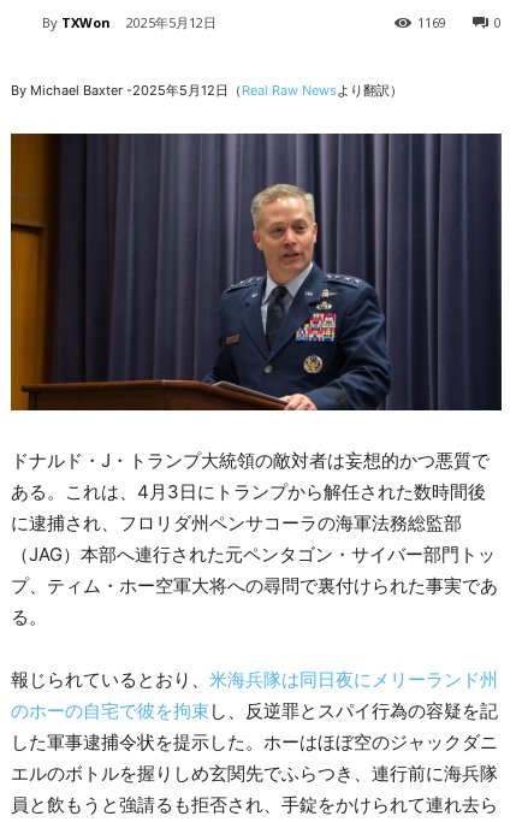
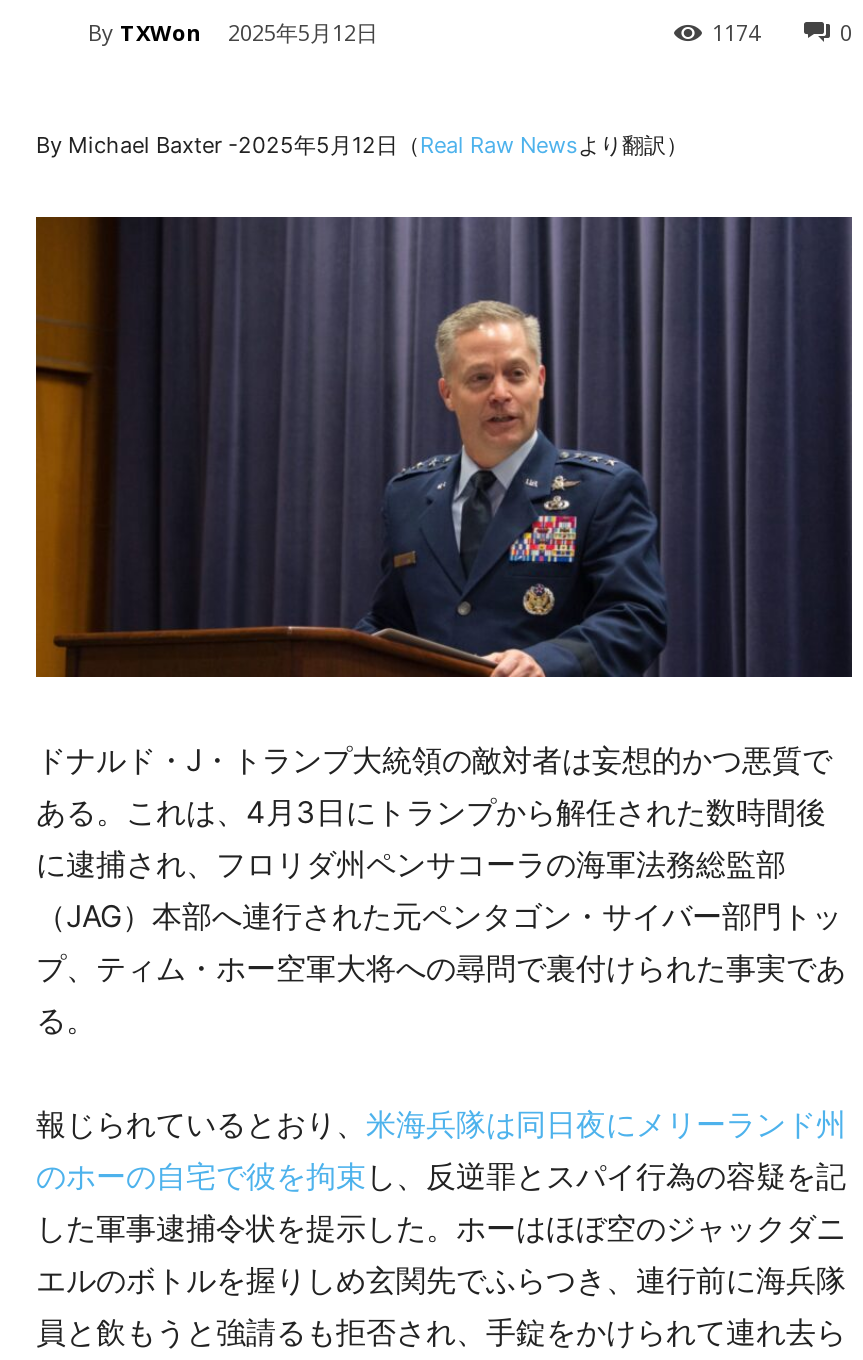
[417,13,446,31] 1169 -> [712,17,760,47] 1174

